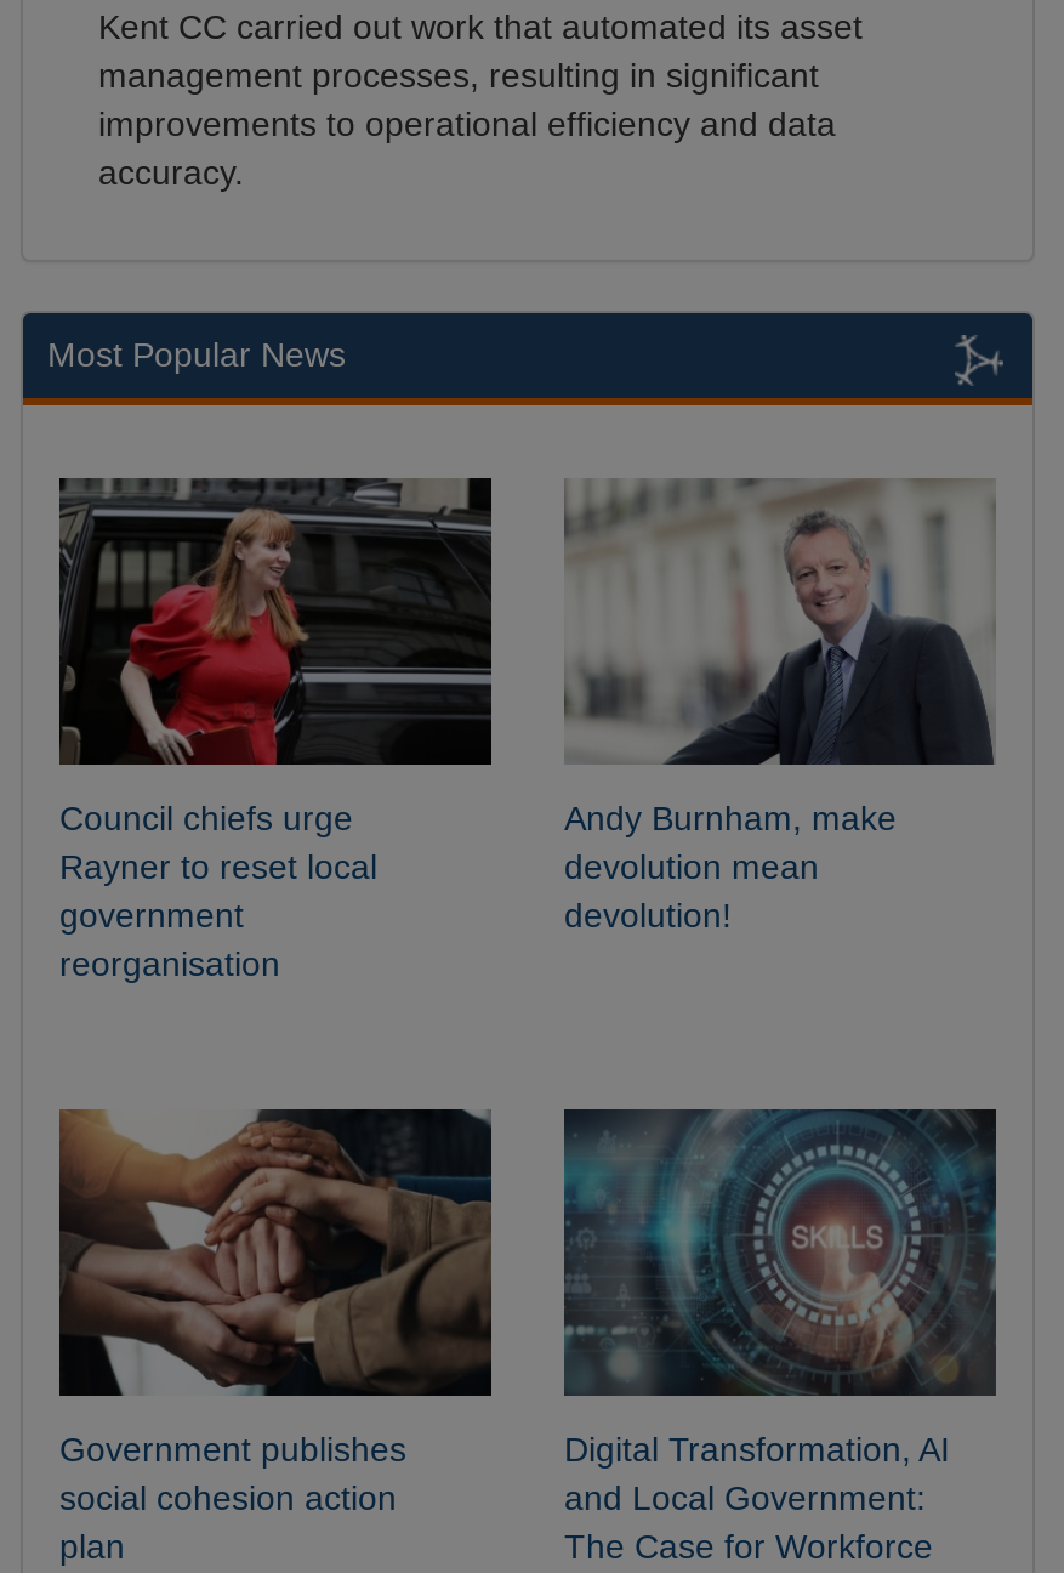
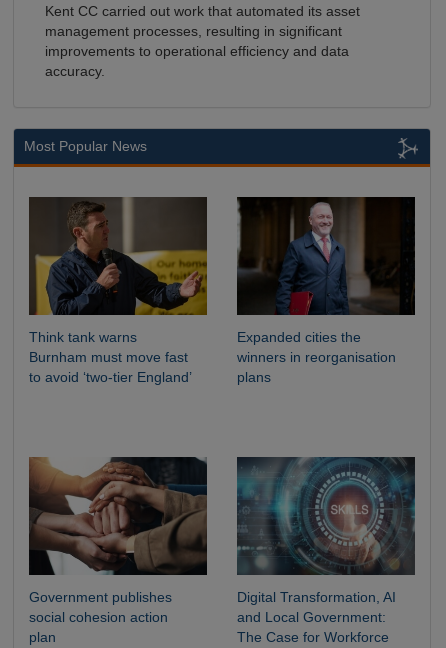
[59,476,494,984] [image] | Council chiefs urge | Rayner to reset local | government | reorganisation -> [29,197,208,385] [image] | Think tank warns | Burnham must move fast | to avoid ‘two-tier England’
[564,478,996,936] [image] | Andy Burnham, make | devolution mean | devolution! -> [236,196,416,385] [image] | Expanded cities the | winners in reorganisation | plans

